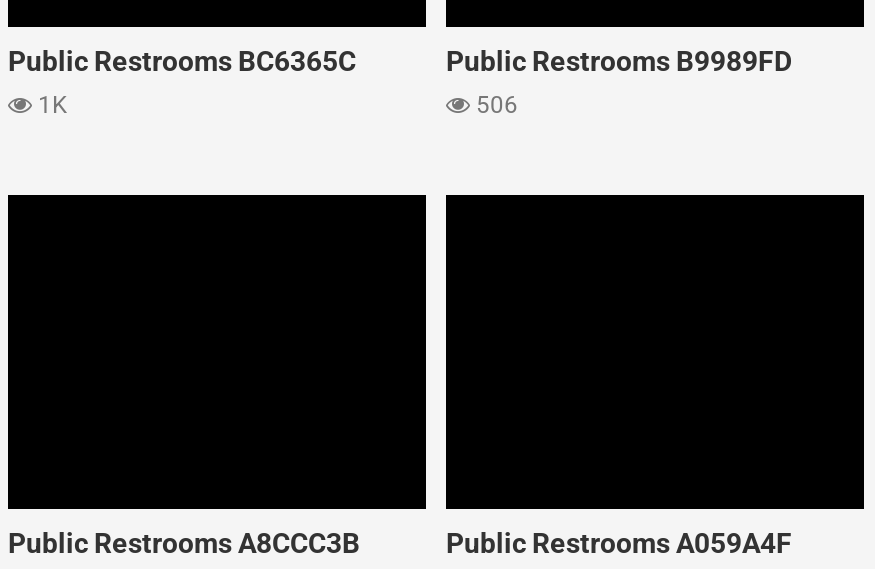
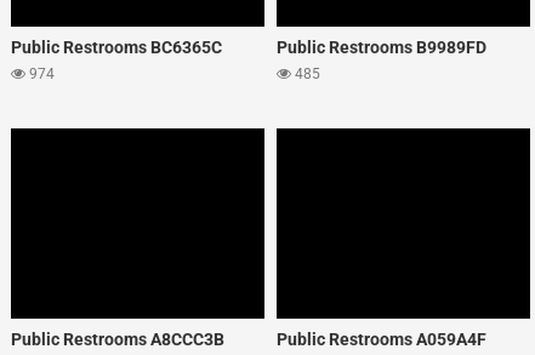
[32,91,68,119] 1K -> [25,65,55,82] 974
[470,91,518,119] 506 -> [291,65,320,82] 485

